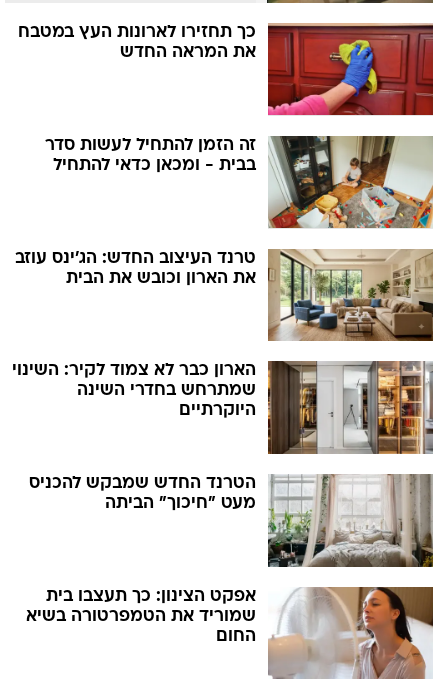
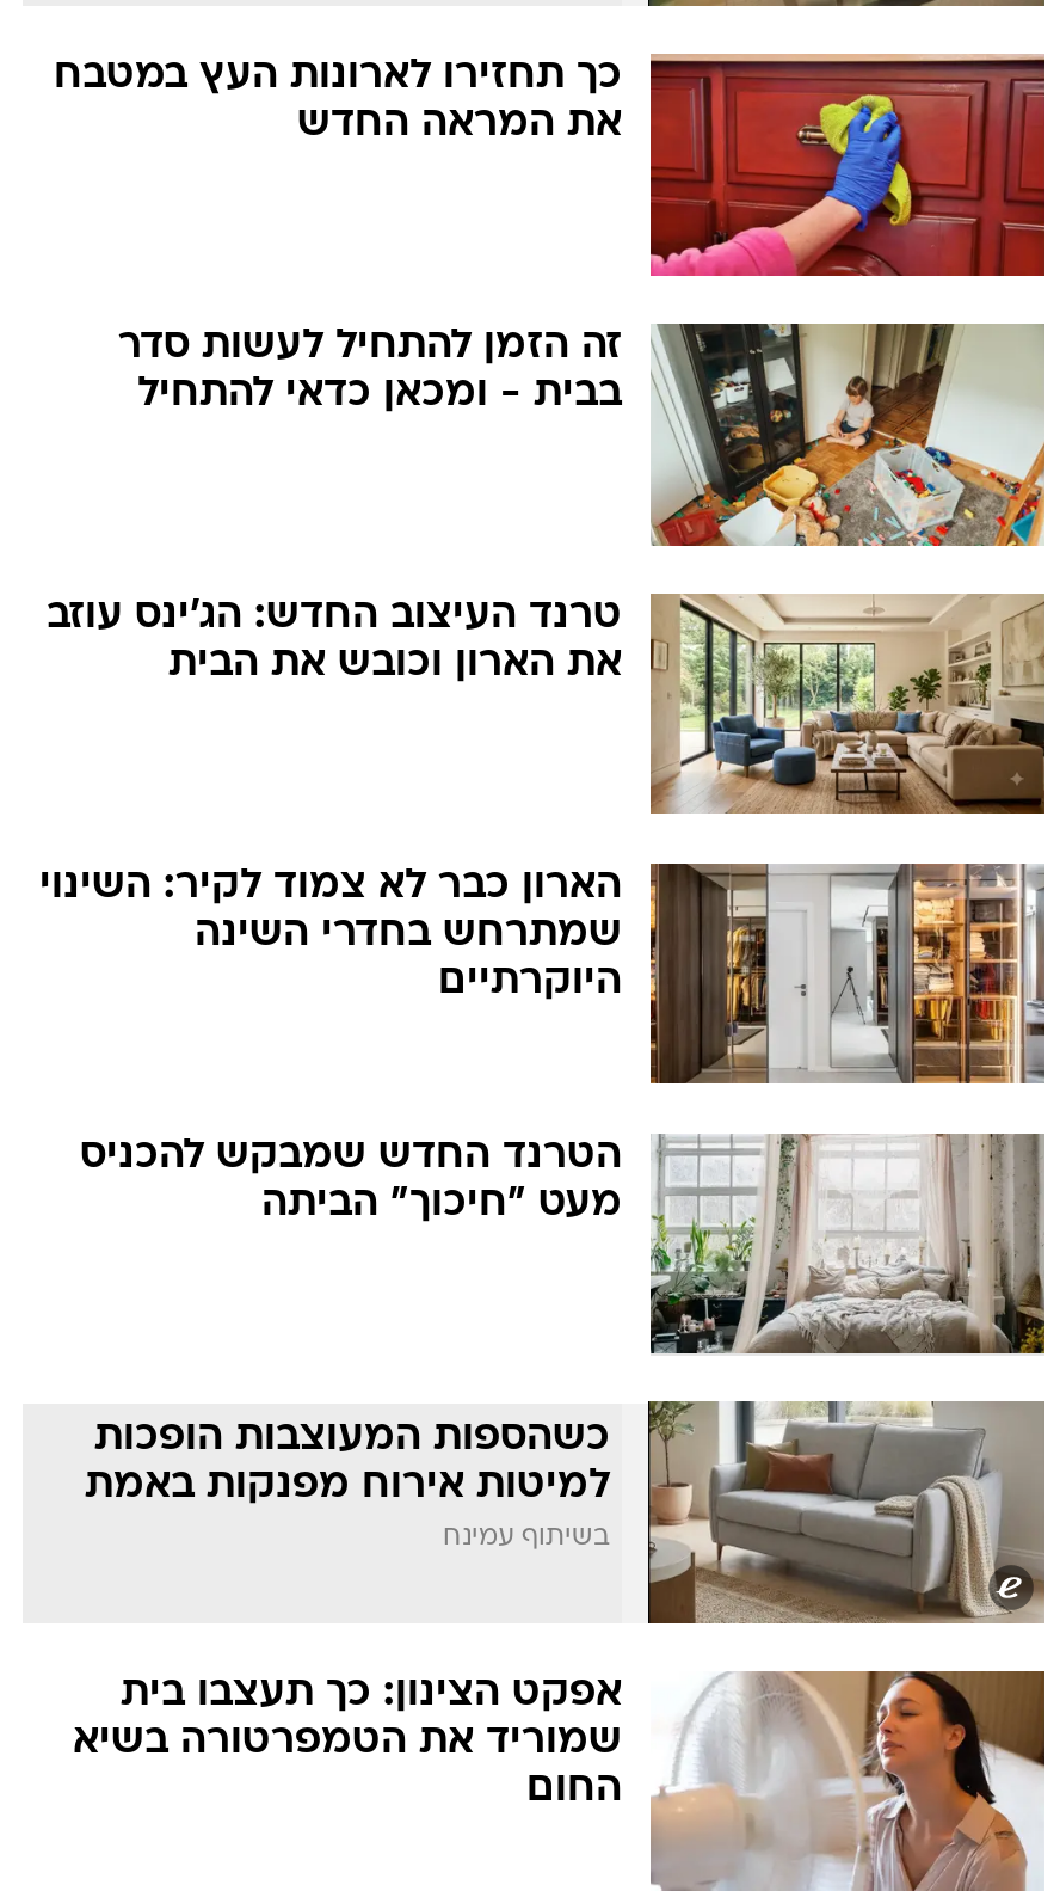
none -> [85,1400,1044,1627] [image] | כשהספות המעוצבות הופכות | למיטות אירוח מפנקות באמת | בשיתוף עמינח

